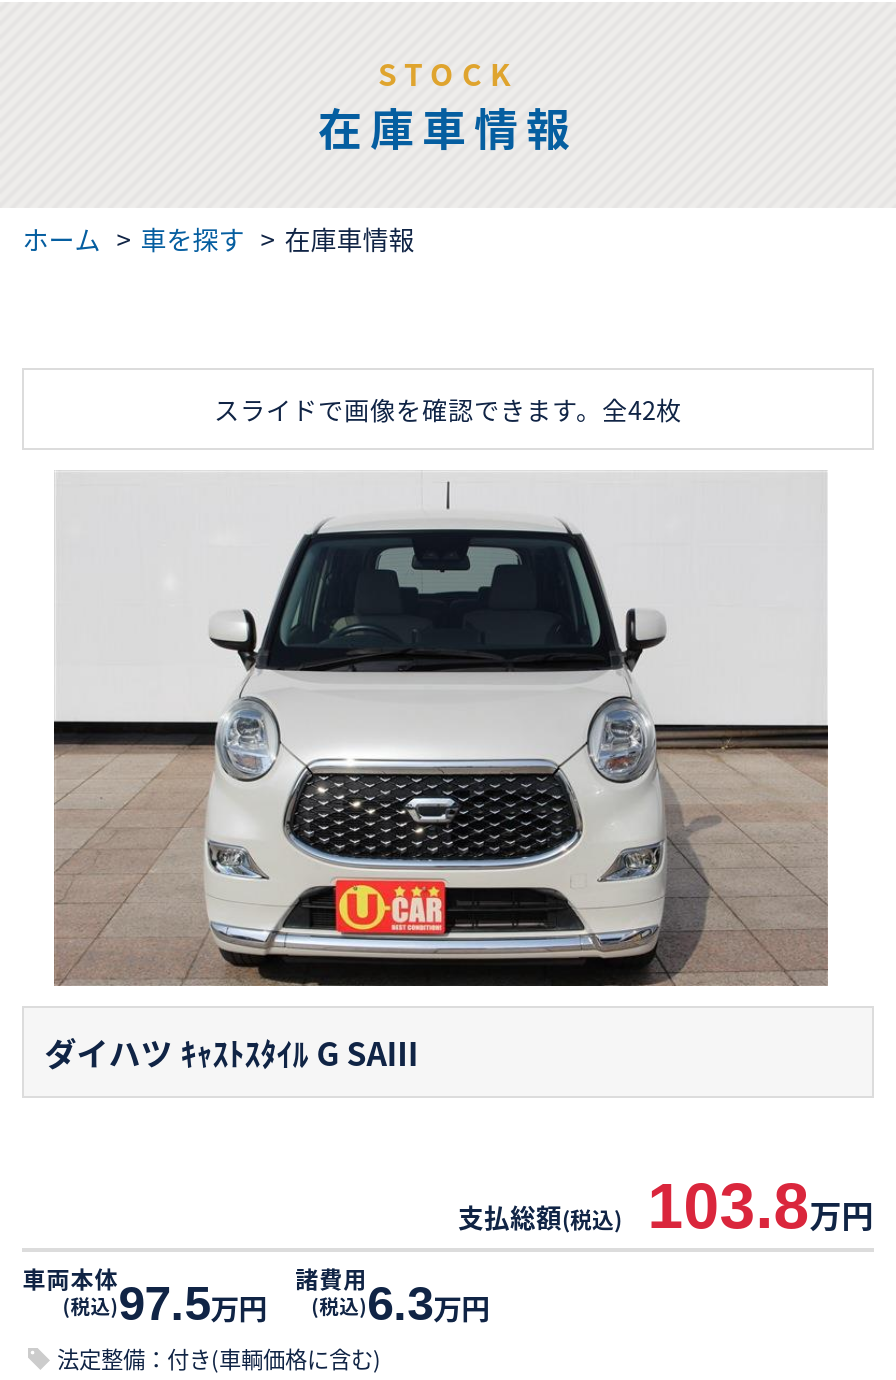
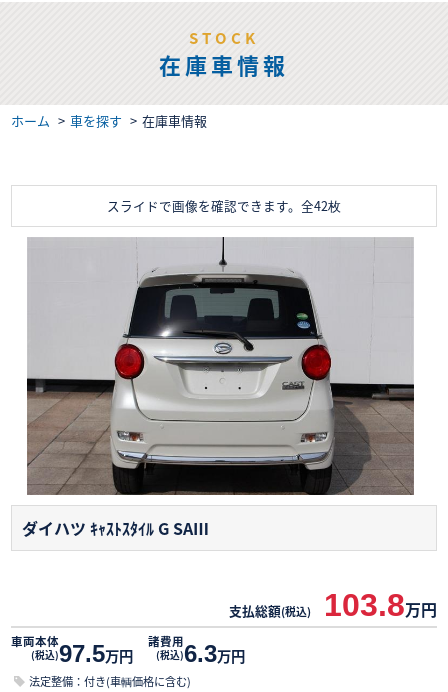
[52,474,830,988] [image] -> [27,237,414,496] [image]

